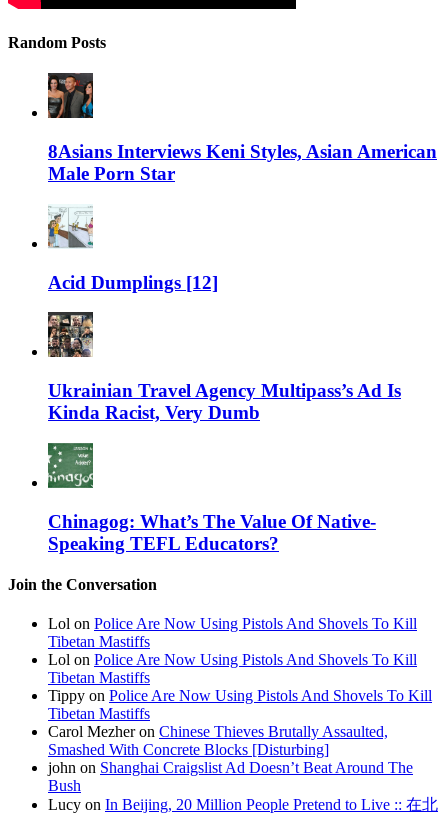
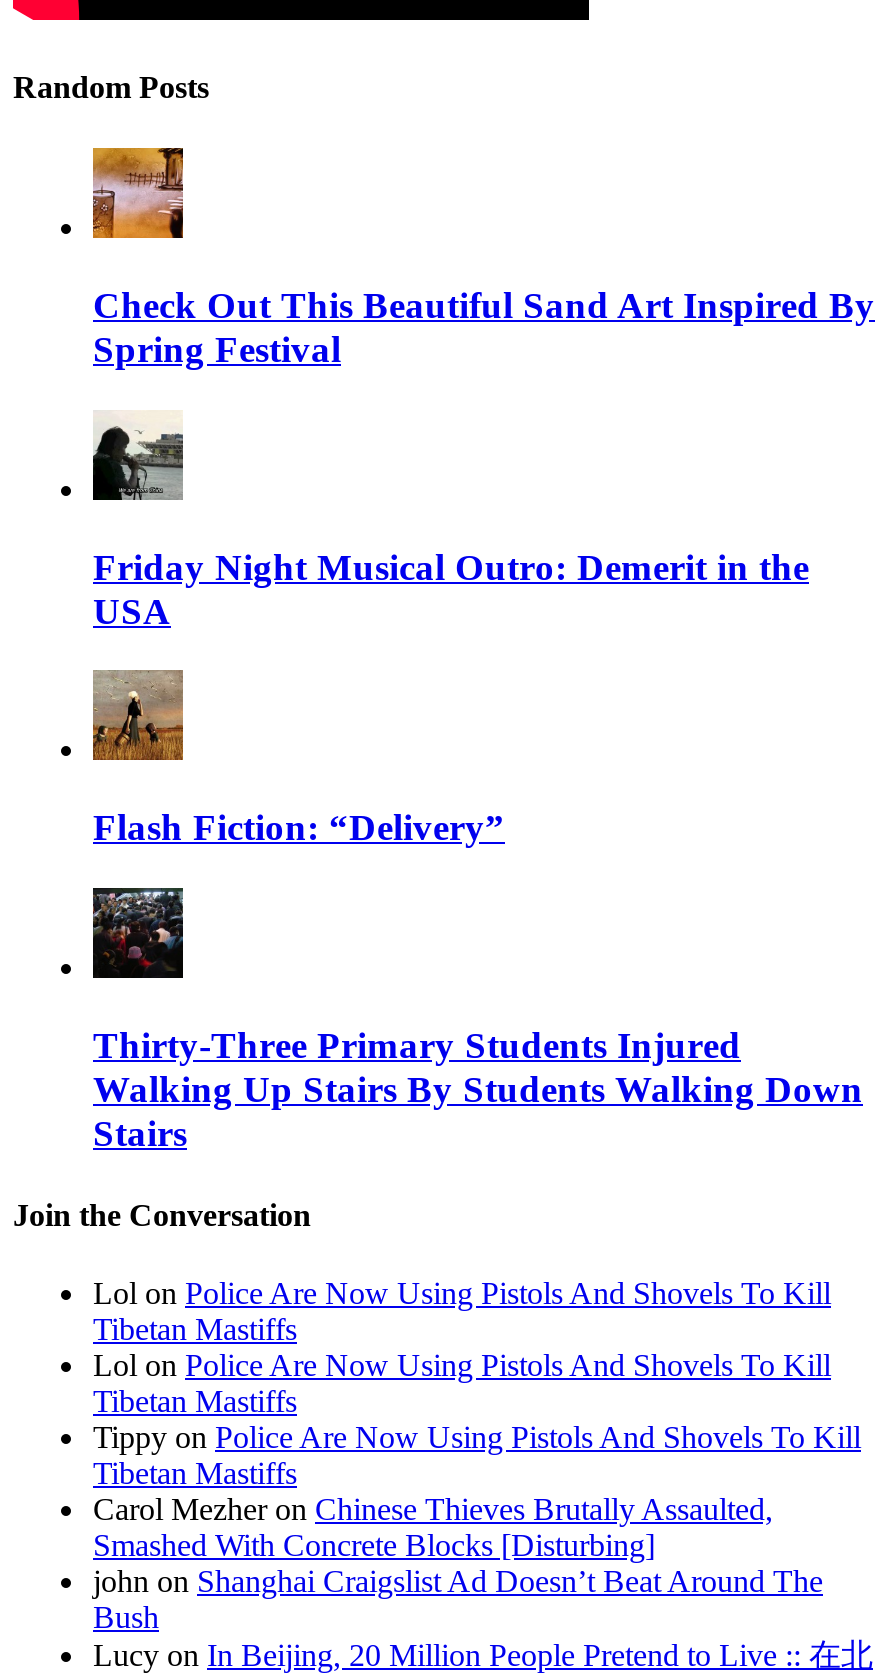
[47,72,437,184] [image] | 8Asians Interviews Keni Styles, Asian American | Male Porn Star -> [91,146,875,370] [image] | Check Out This Beautiful Sand Art Inspired By | Spring Festival
[48,206,218,293] [image] | Acid Dumplings [12] -> [91,430,809,631] [image] | Friday Night Musical Outro: Demerit in the | USA
[48,322,401,423] [image] | Ukrainian Travel Agency Multipass’s Ad Is | Kinda Racist, Very Dumb -> [93,670,505,848] [image] | Flash Fiction: “Delivery”
[47,443,376,553] [image] | Chinagog: What’s The Value Of Native- | Speaking TEFL Educators? -> [91,908,863,1153] [image] | Thirty-Three Primary Students Injured | Walking Up Stairs By Students Walking Down | Stairs

